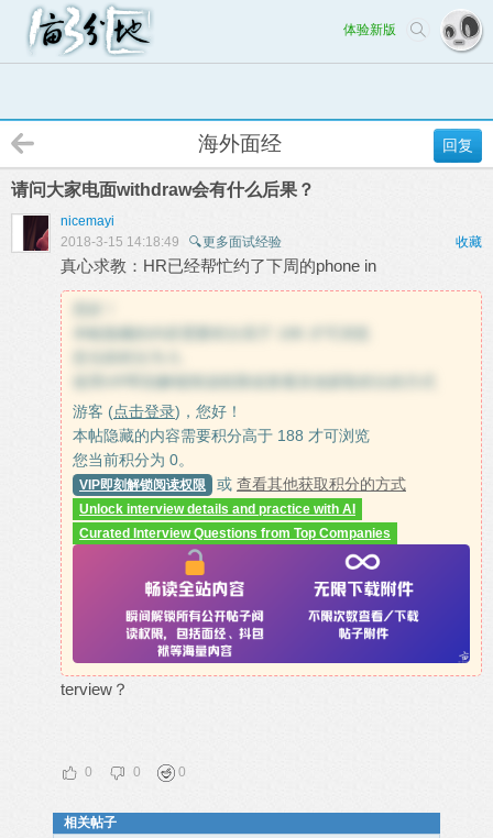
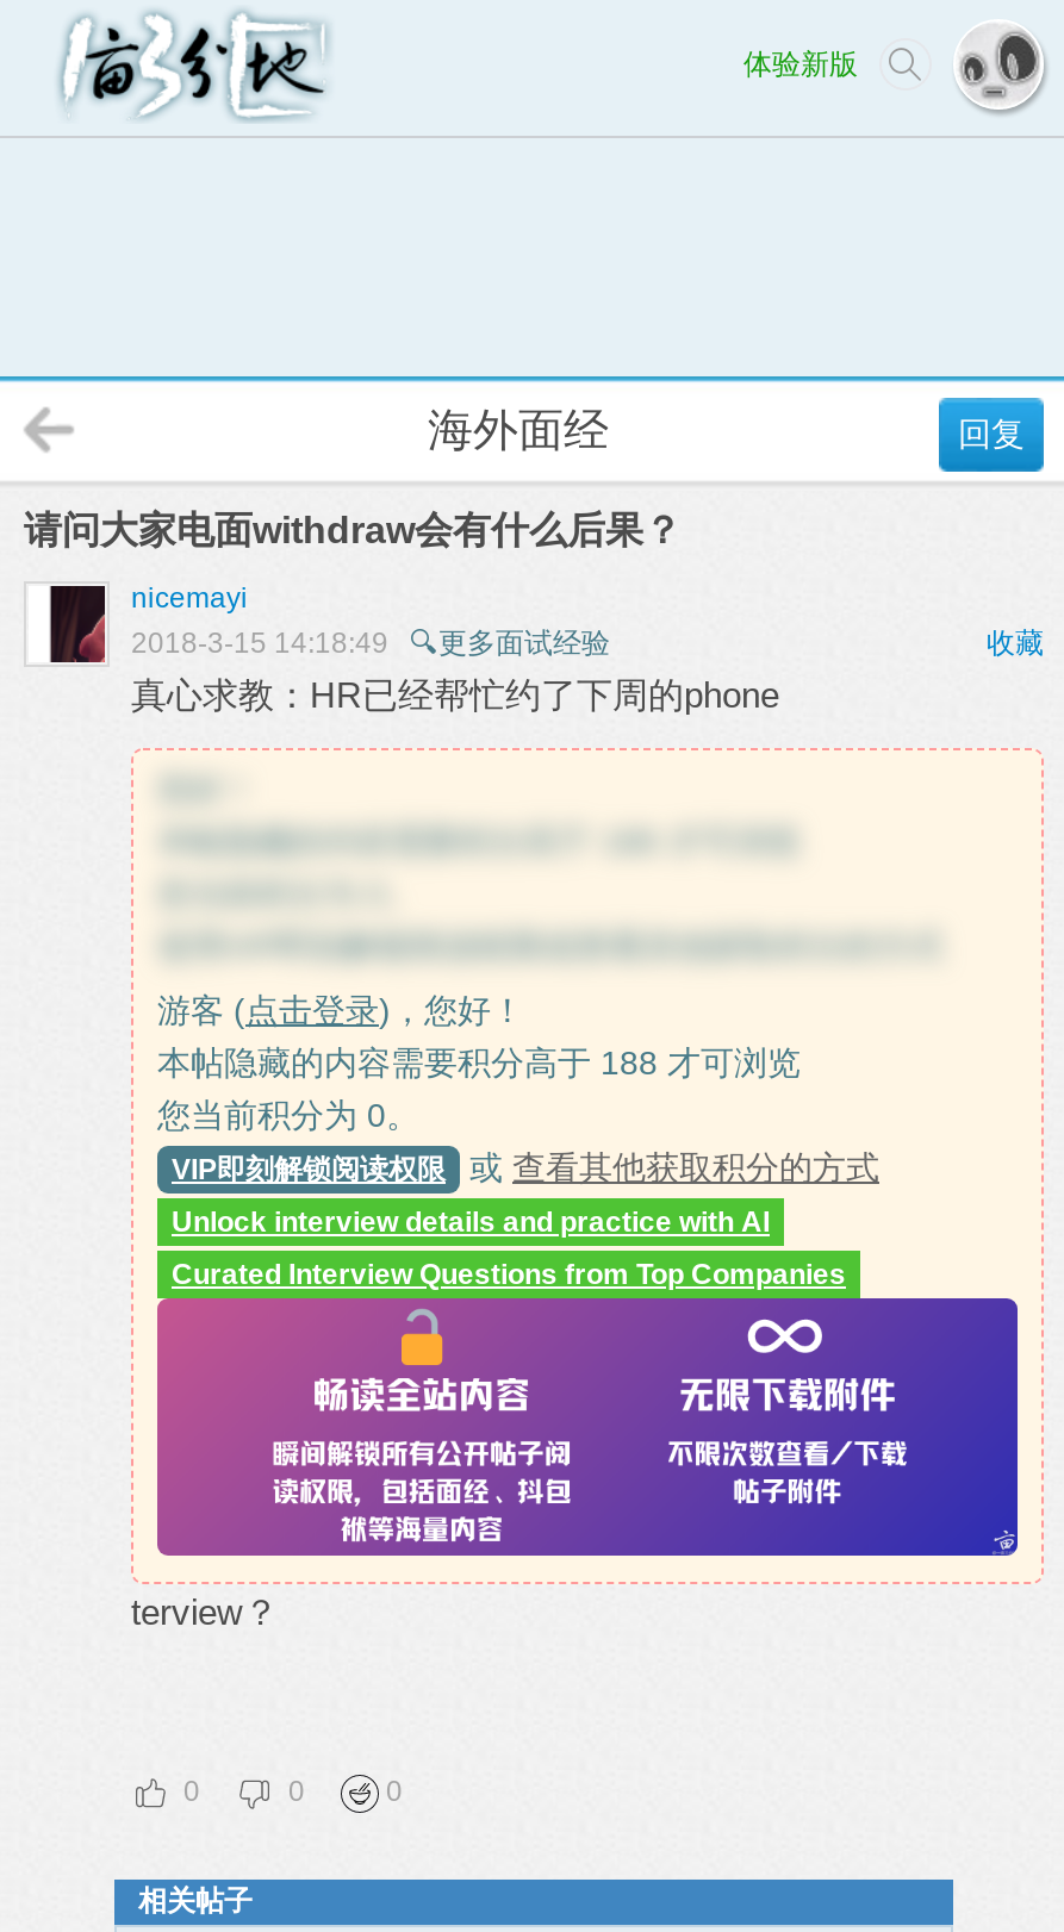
[61,256,376,275] 真心求教：HR已经帮忙约了下周的phone in -> [131,674,779,715] 真心求教：HR已经帮忙约了下周的phone

